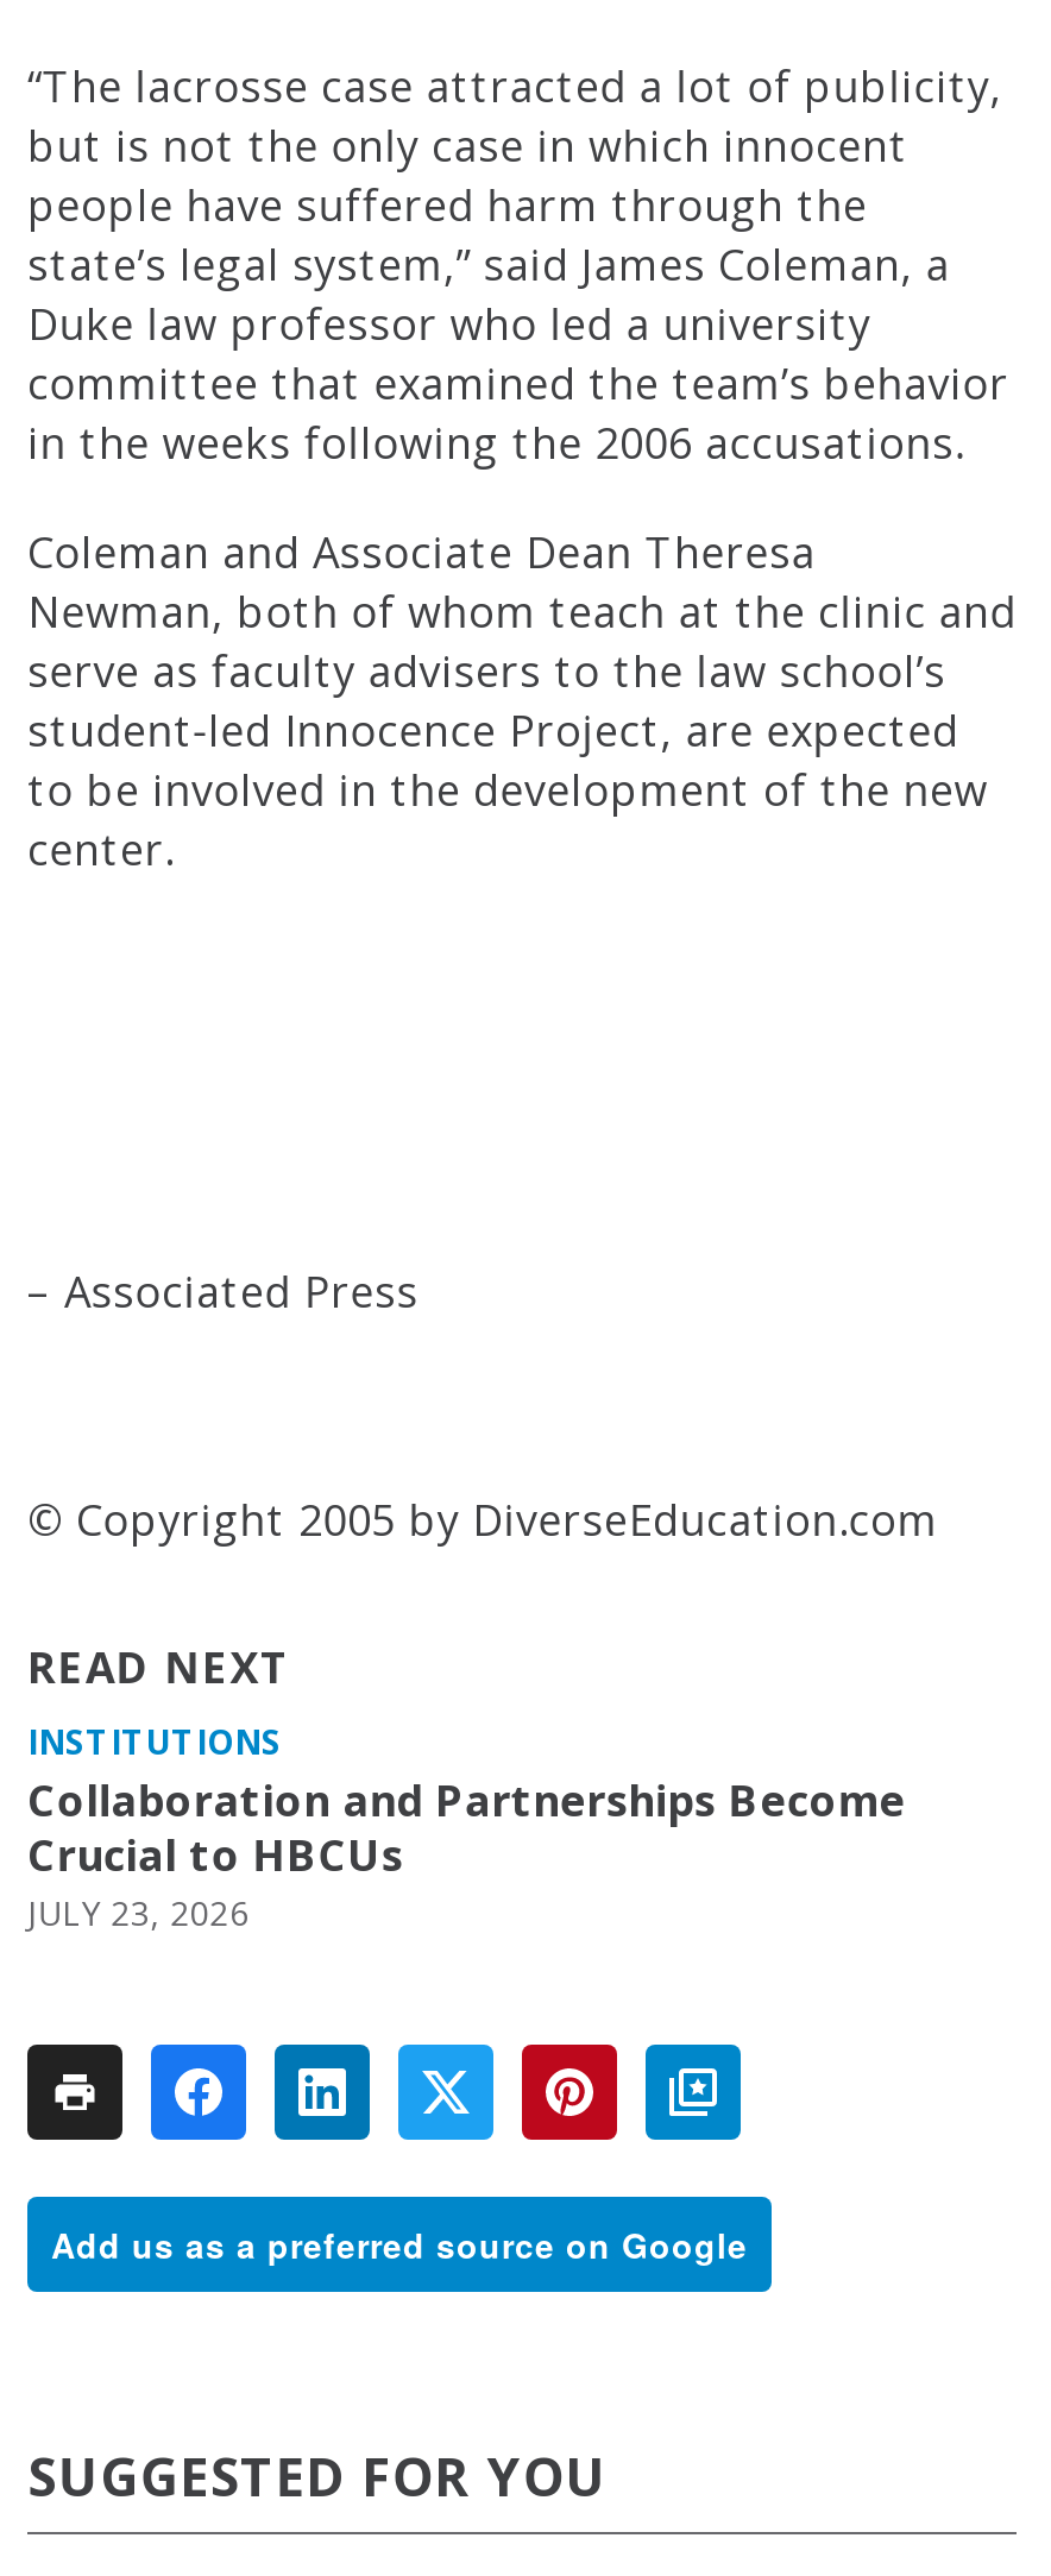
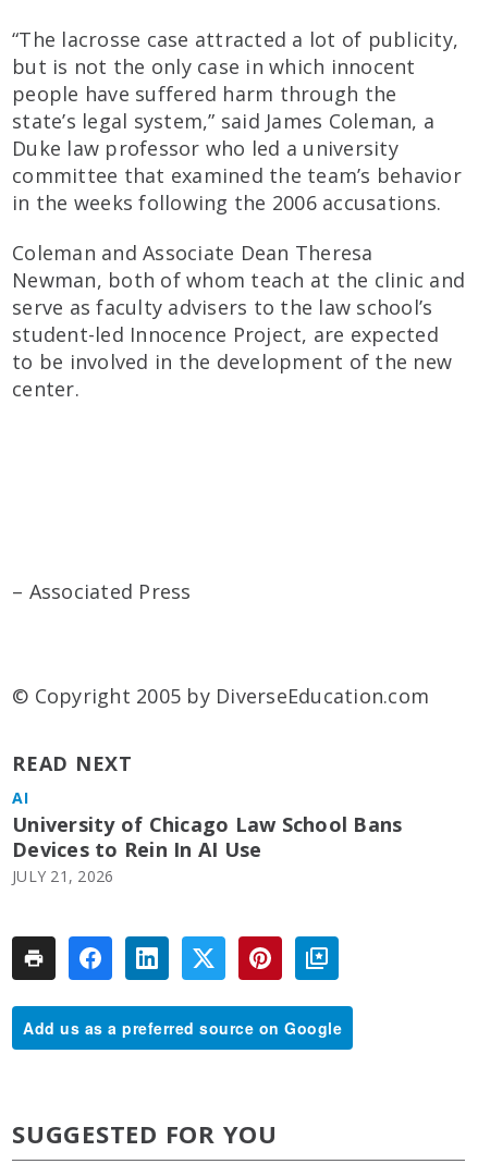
[27,1719,905,1935] INSTITUTIONS | Collaboration and Partnerships Become | Crucial to HBCUs | JULY 23, 2026 -> [12,787,402,886] AI | University of Chicago Law School Bans | Devices to Rein In AI Use | JULY 21, 2026

